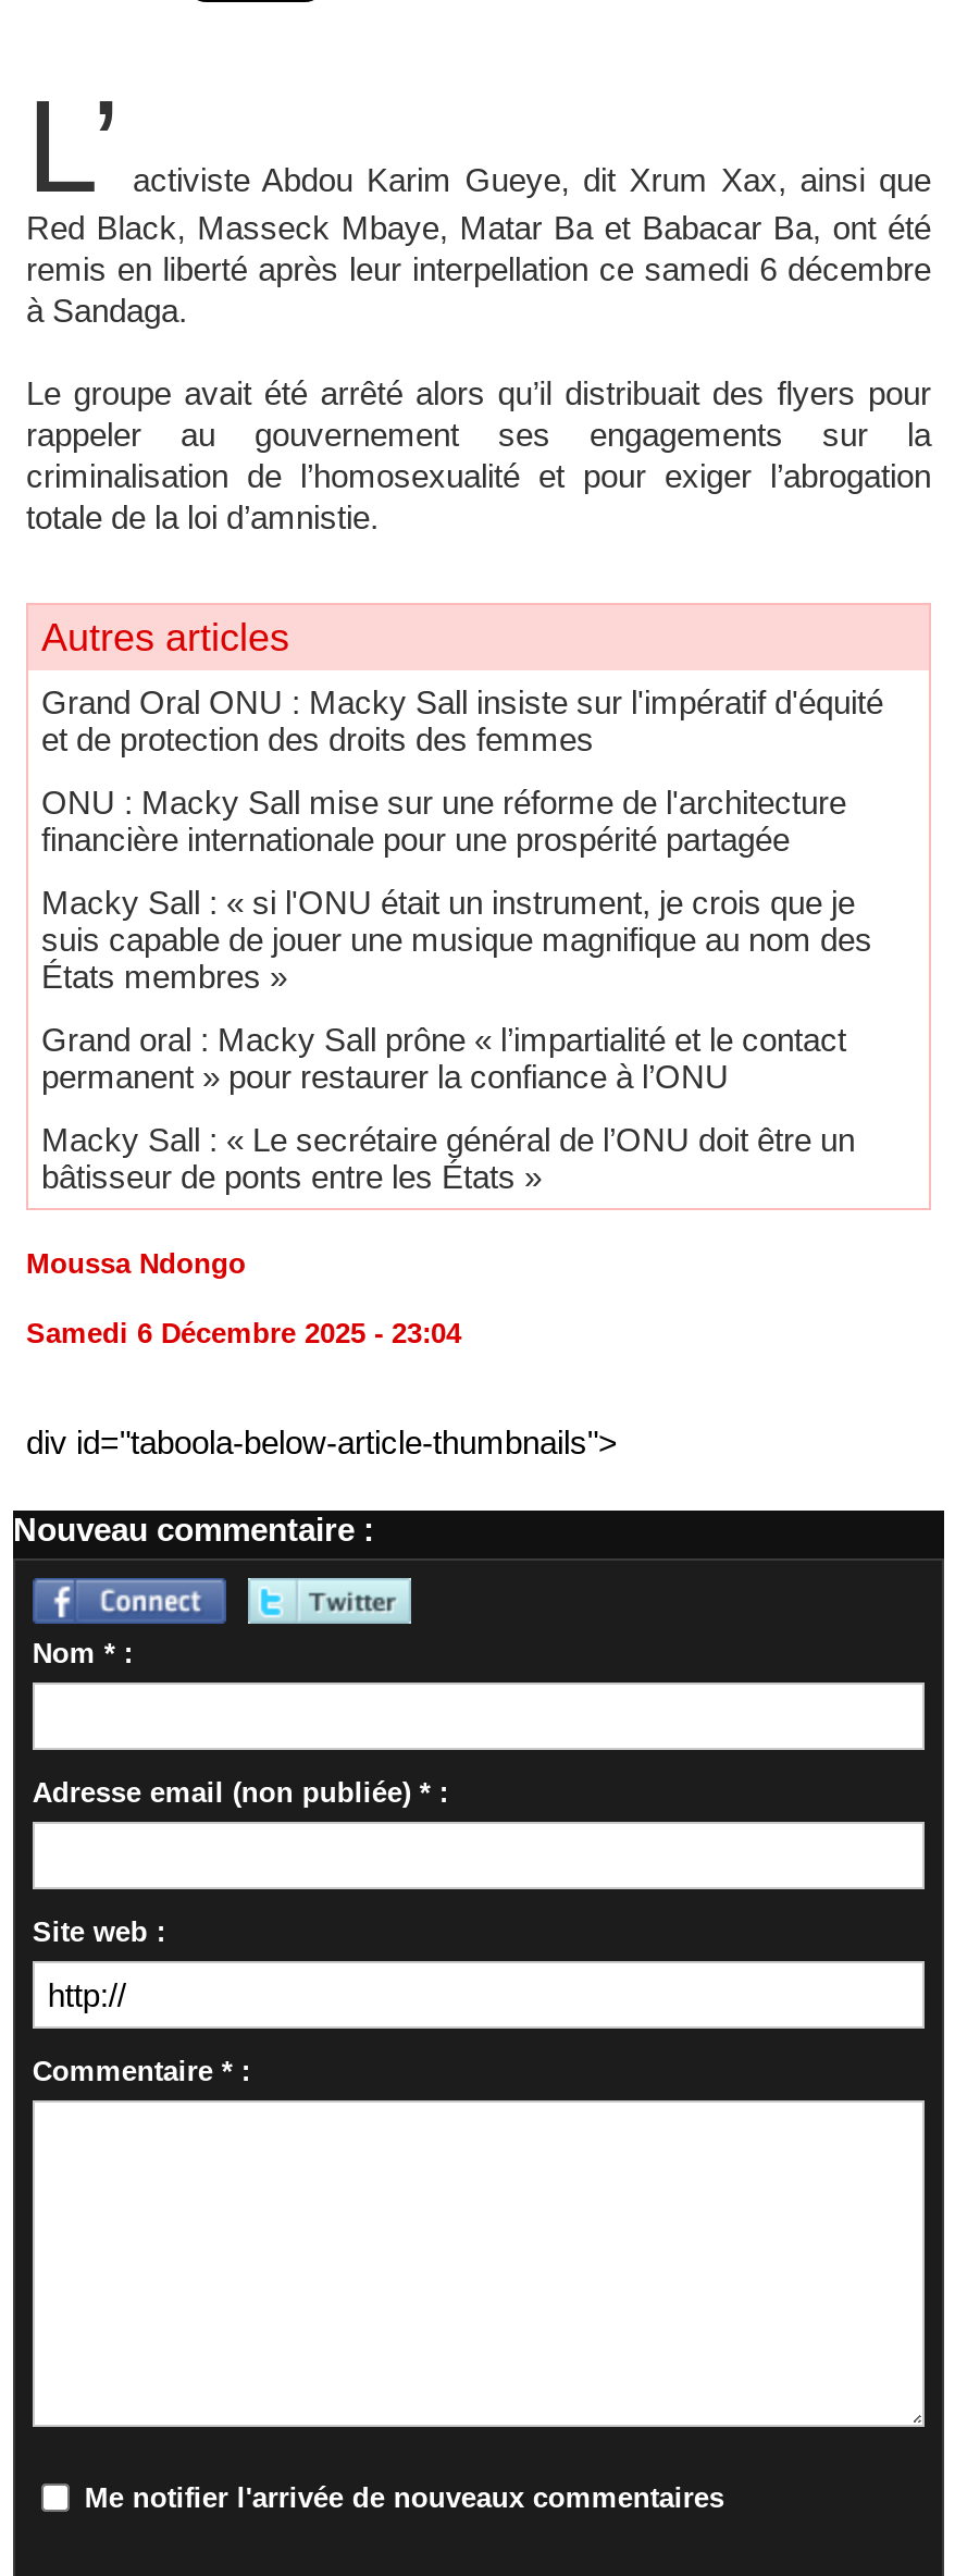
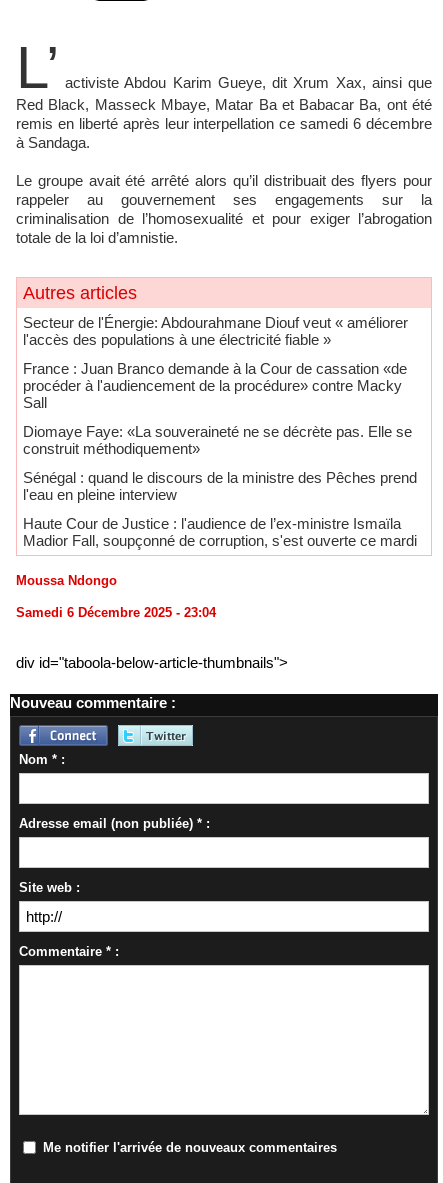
[41,683,883,757] Grand Oral ONU : Macky Sall insiste sur l'impératif d'équité | et de protection des droits des femmes -> [23,314,408,348] Secteur de l'Énergie: Abdourahmane Diouf veut « améliorer | l'accès des populations à une électricité fiable »
[41,784,846,858] ONU : Macky Sall mise sur une réforme de l'architecture | financière internationale pour une prospérité partagée -> [23,360,407,411] France : Juan Branco demande à la Cour de cassation «de | procéder à l'audiencement de la procédure» contre Macky | Sall
[41,884,872,995] Macky Sall : « si l'ONU était un instrument, je crois que je | suis capable de jouer une musique magnifique au nom des | États membres » -> [23,423,412,457] Diomaye Faye: «La souveraineté ne se décrète pas. Elle se | construit méthodiquement»
[41,1021,846,1095] Grand oral : Macky Sall prône « l’impartialité et le contact | permanent » pour restaurer la confiance à l’ONU -> [23,469,417,503] Sénégal : quand le discours de la ministre des Pêches prend | l'eau en pleine interview
[41,1121,855,1195] Macky Sall : « Le secrétaire général de l’ONU doit être un | bâtisseur de ponts entre les États » -> [23,515,417,549] Haute Cour de Justice : l'audience de l’ex-ministre Ismaïla | Madior Fall, soupçonné de corruption, s'est ouverte ce mardi

